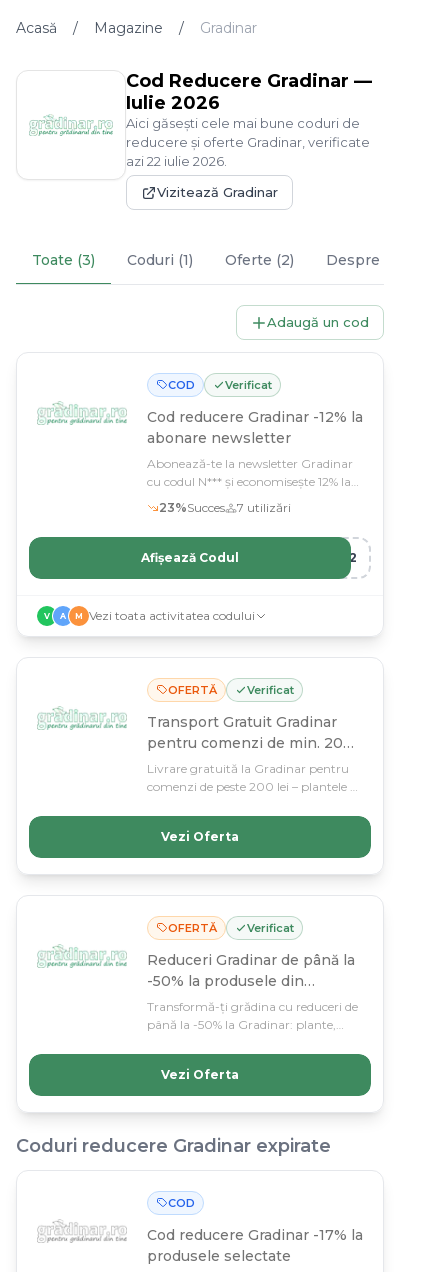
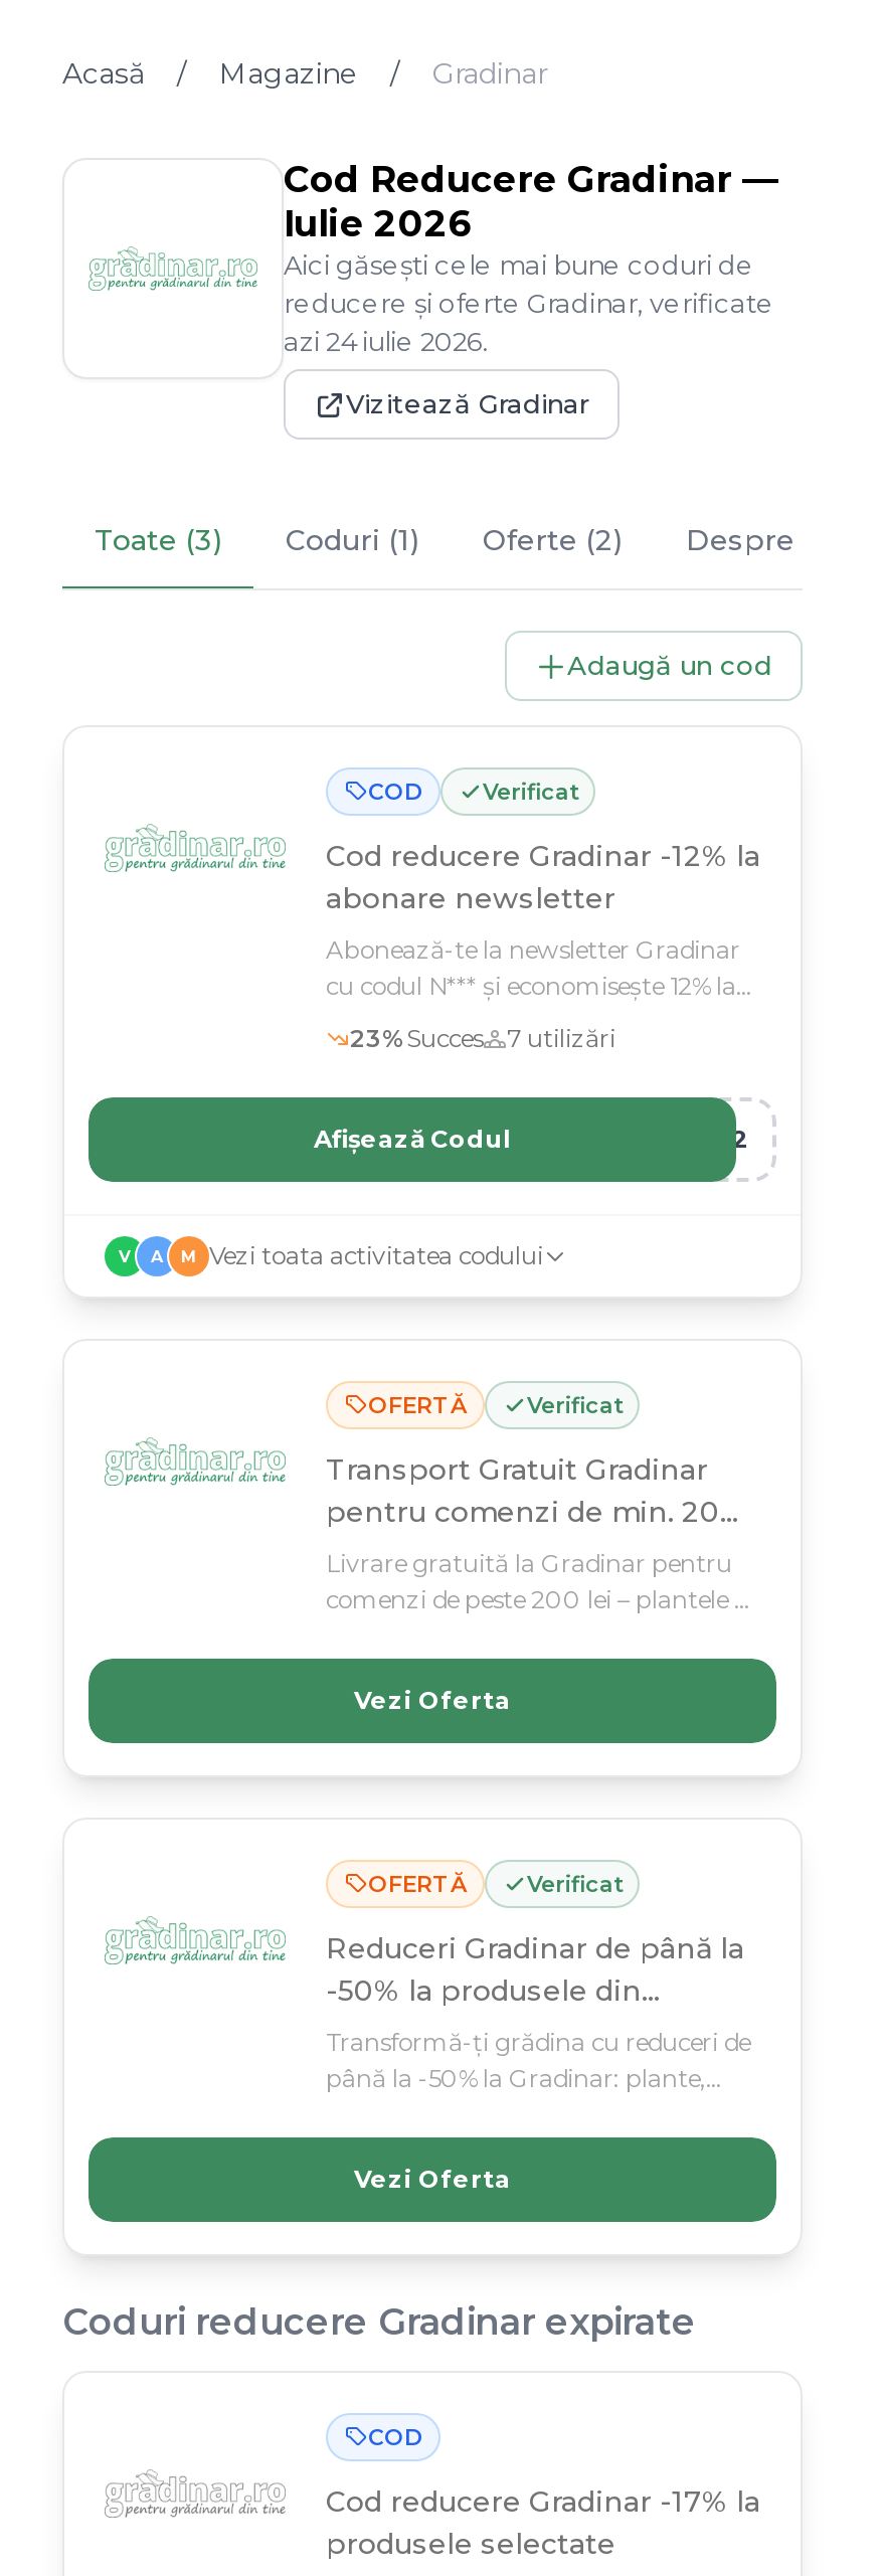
[126,153,227,169] azi 22 iulie 2026. -> [284,325,489,357] azi 24 iulie 2026.

